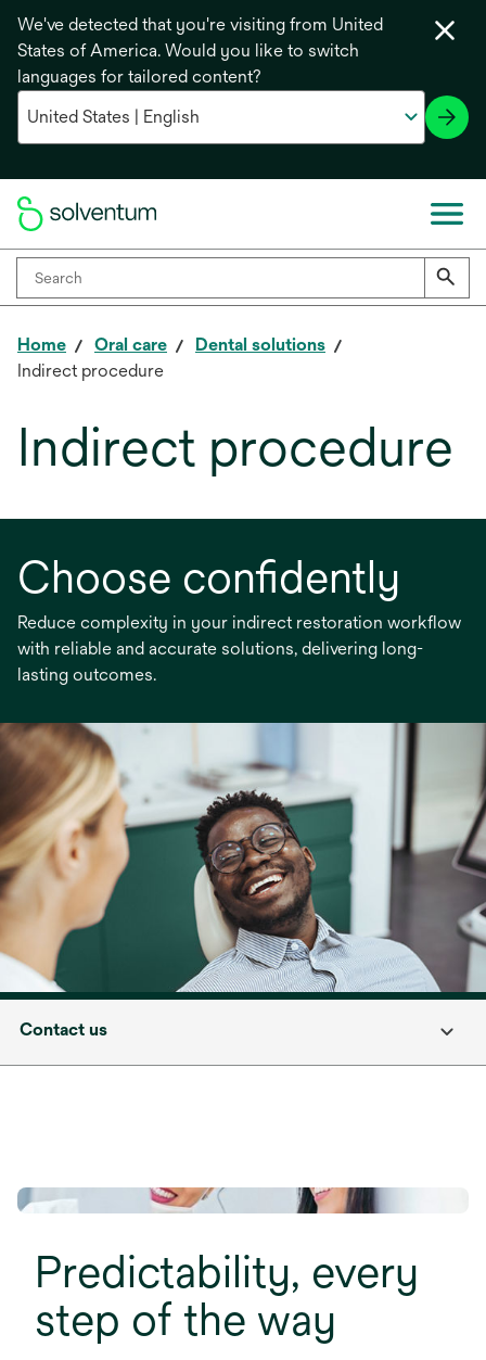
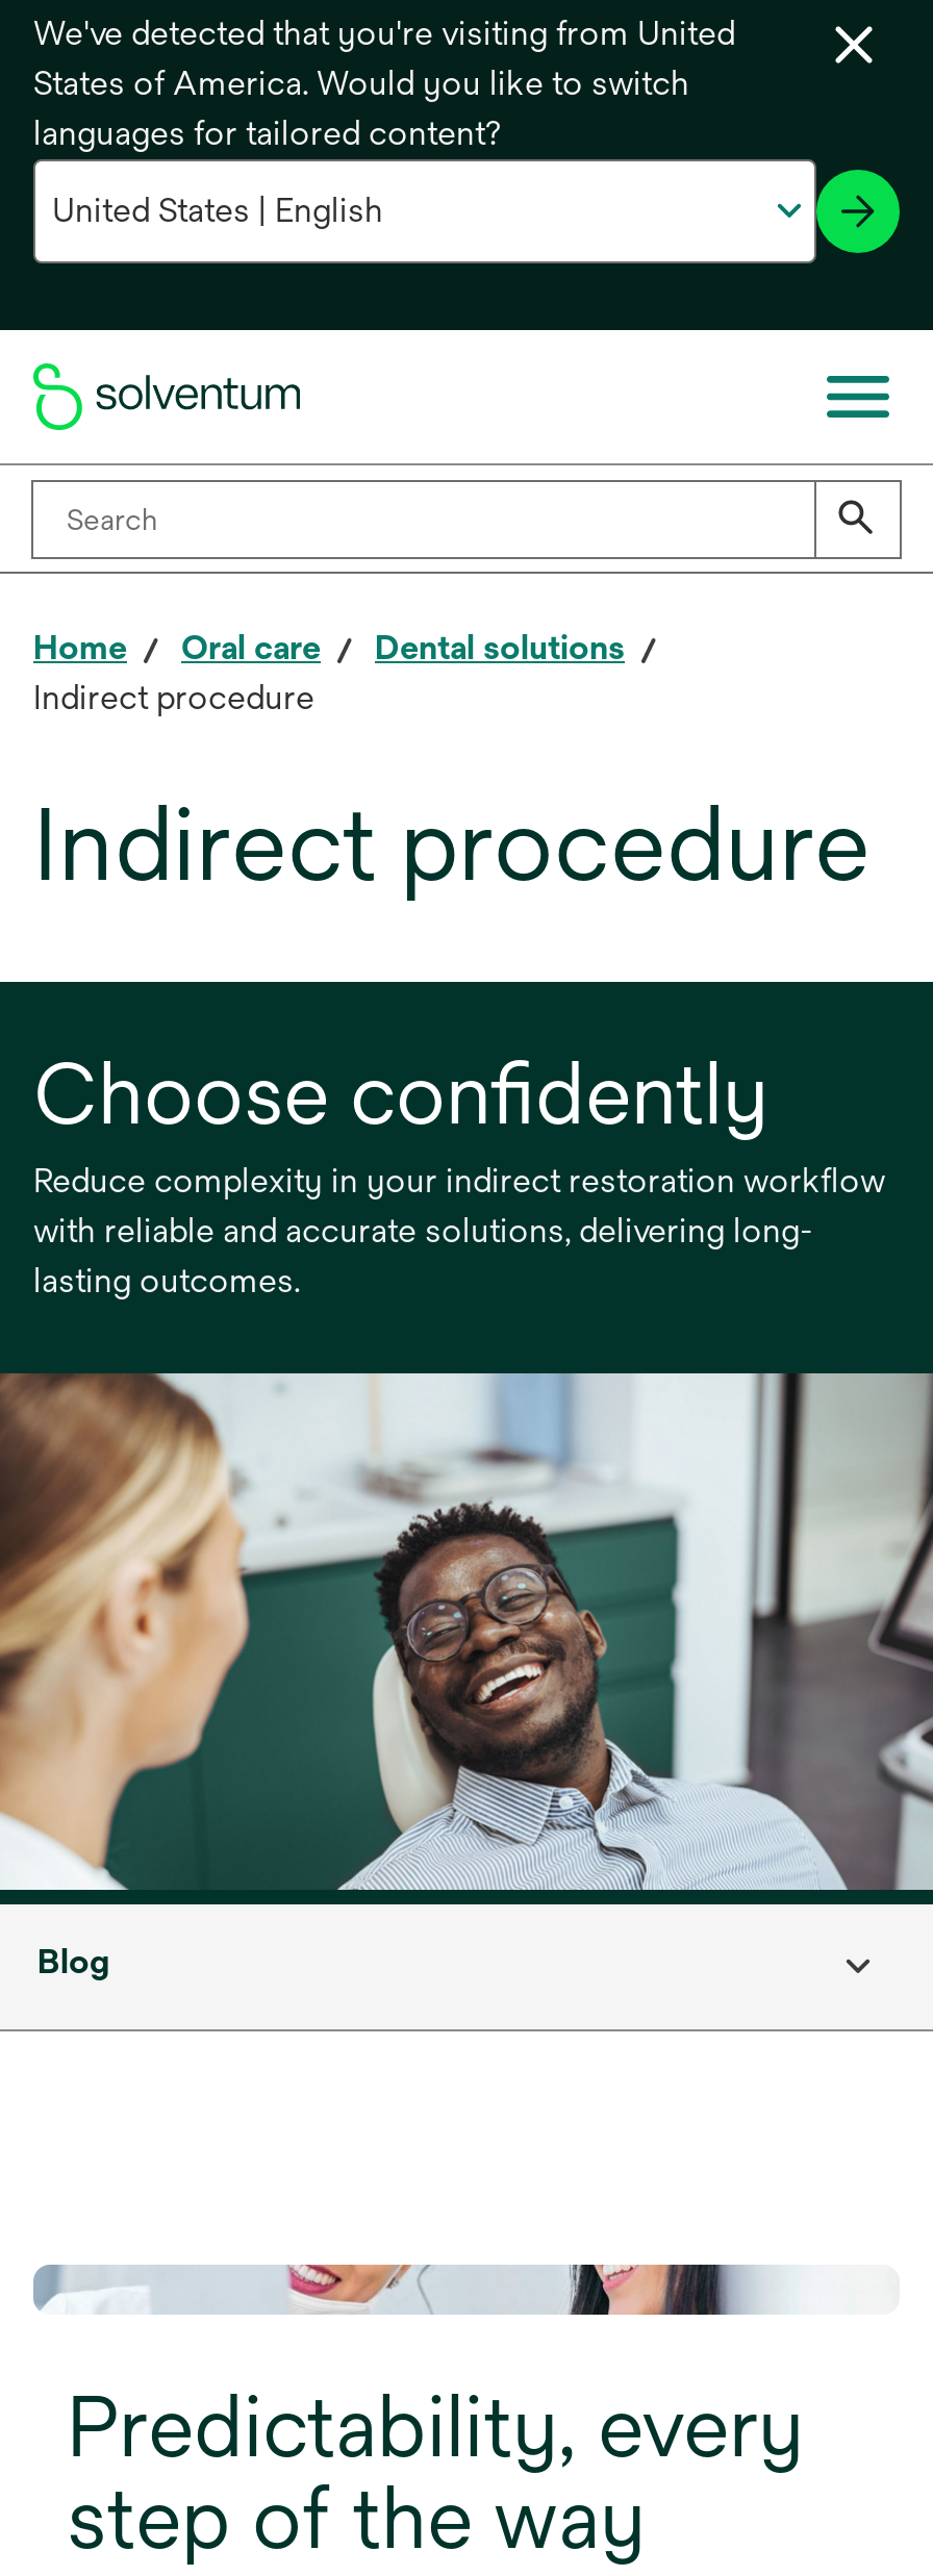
[20,1019,107,1040] Contact us -> [37,1942,110,1981] Blog

